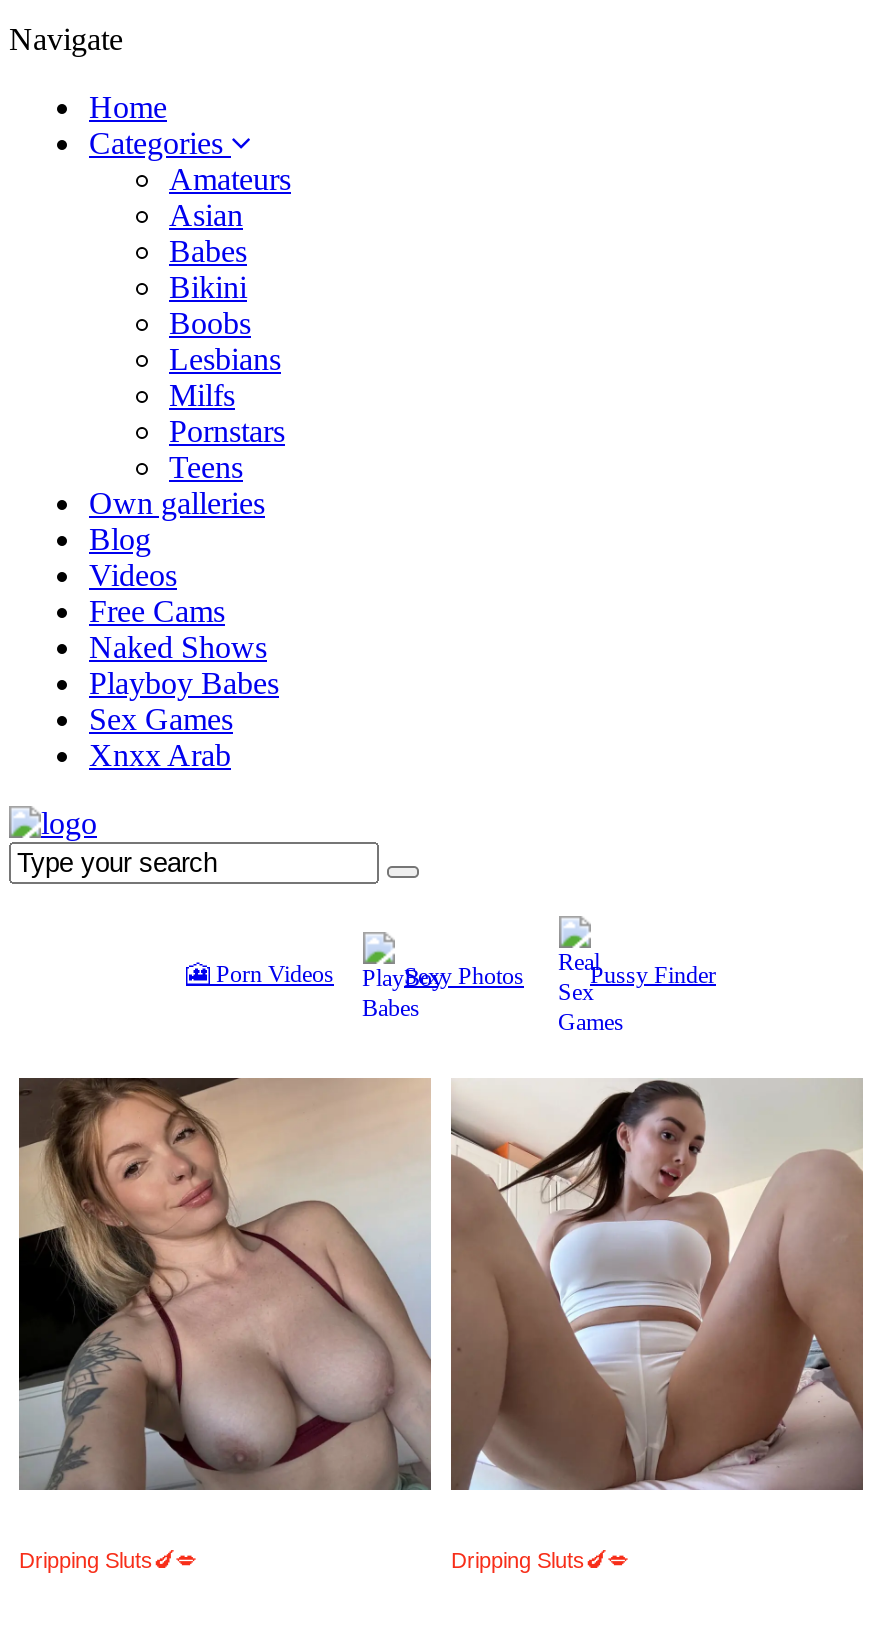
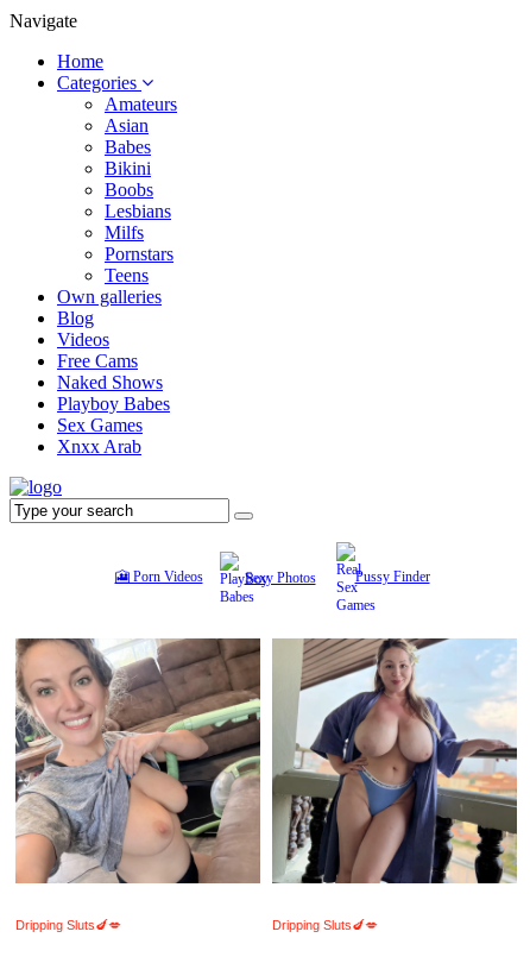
[17,1076,431,1492] [image] -> [14,637,261,885] [image]
[451,1078,865,1492] [image] -> [272,637,517,885] [image]

